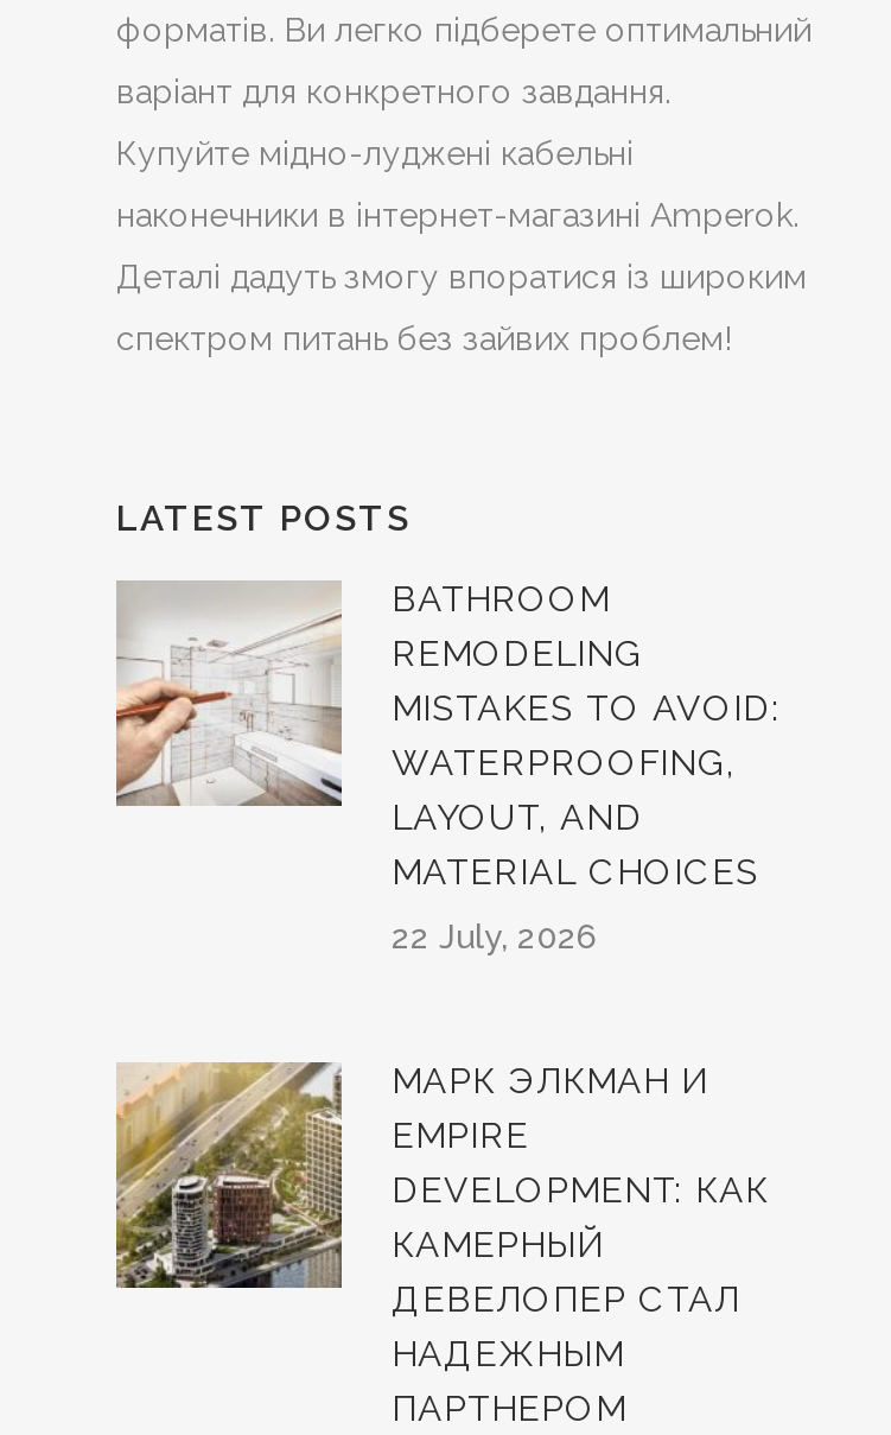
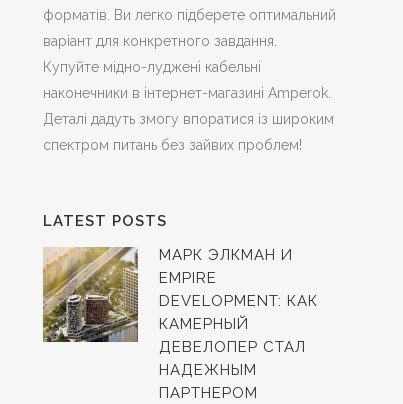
[114,577,781,955] [image] | BATHROOM | REMODELING | MISTAKES TO AVOID: | WATERPROOFING, | LAYOUT, AND | MATERIAL CHOICES | 22 July, 2026 -> none

